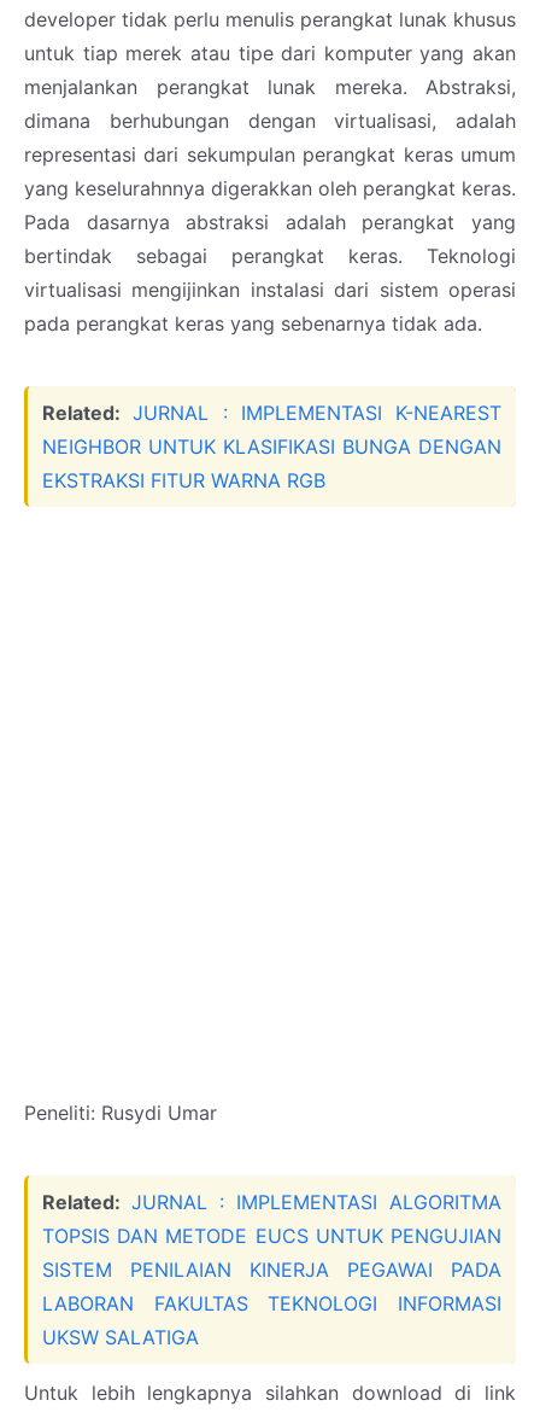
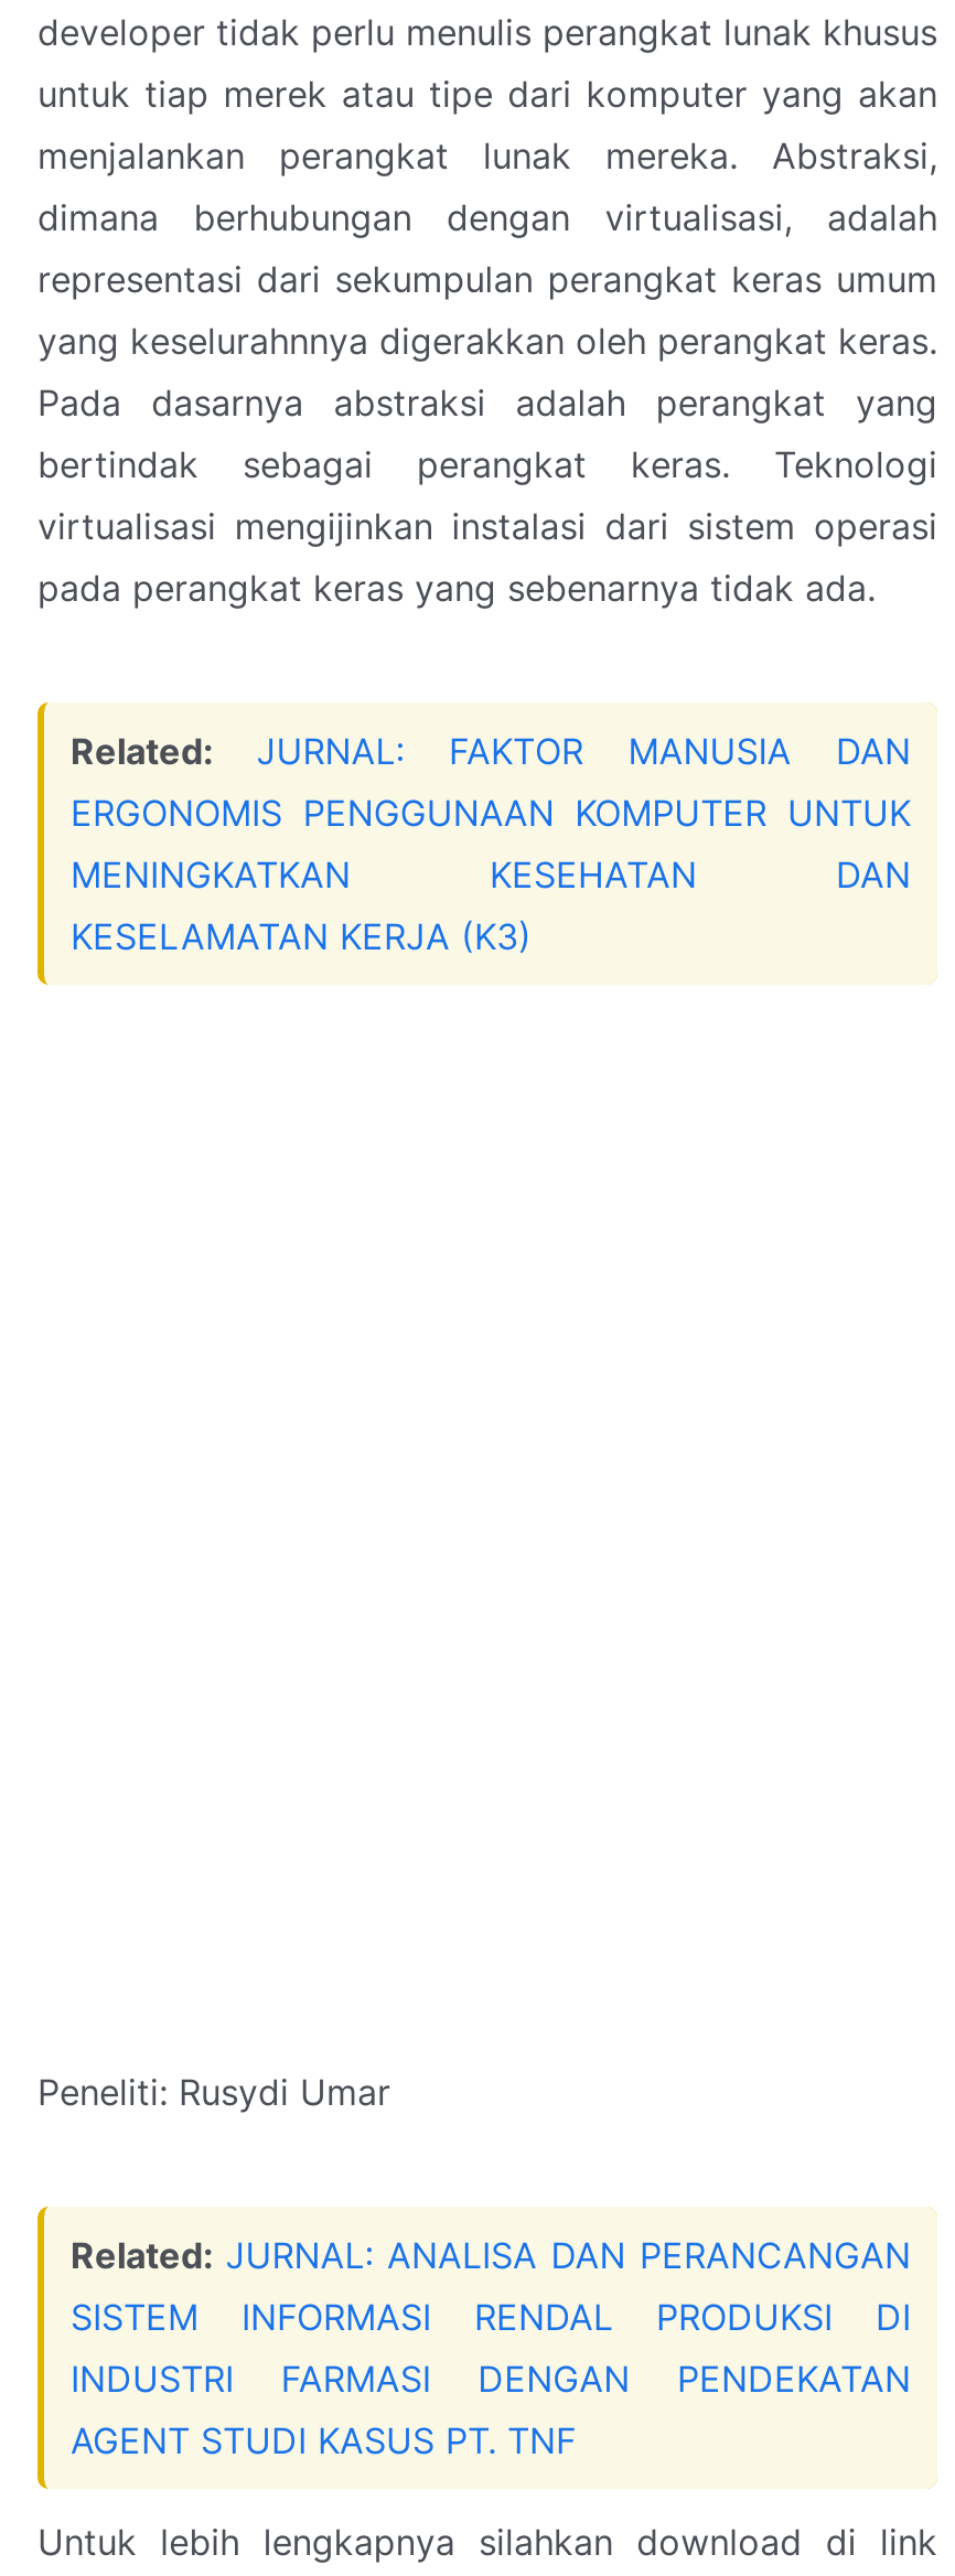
[42,401,501,493] Related: JURNAL : IMPLEMENTASI K-NEAREST | NEIGHBOR UNTUK KLASIFIKASI BUNGA DENGAN | EKSTRAKSI FITUR WARNA RGB -> [71,729,911,959] Related: JURNAL: FAKTOR MANUSIA DAN | ERGONOMIS PENGGUNAAN KOMPUTER UNTUK | MENINGKATKAN KESEHATAN DAN | KESELAMATAN KERJA (K3)
moved [24,1101,223,1125] -> [37,2070,401,2114]: Peneliti: Rusydi Umar
[42,1190,501,1349] Related: JURNAL : IMPLEMENTASI ALGORITMA | TOPSIS DAN METODE EUCS UNTUK PENGUJIAN | SISTEM PENILAIAN KINERJA PEGAWAI PADA | LABORAN FAKULTAS TEKNOLOGI INFORMASI | UKSW SALATIGA -> [71,2233,911,2463] Related: JURNAL: ANALISA DAN PERANCANGAN | SISTEM INFORMASI RENDAL PRODUKSI DI | INDUSTRI FARMASI DENGAN PENDEKATAN | AGENT STUDI KASUS PT. TNF

